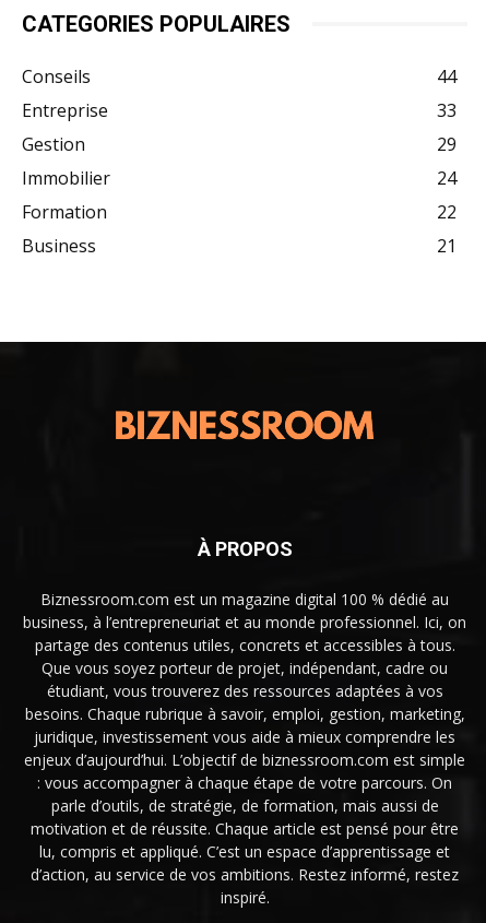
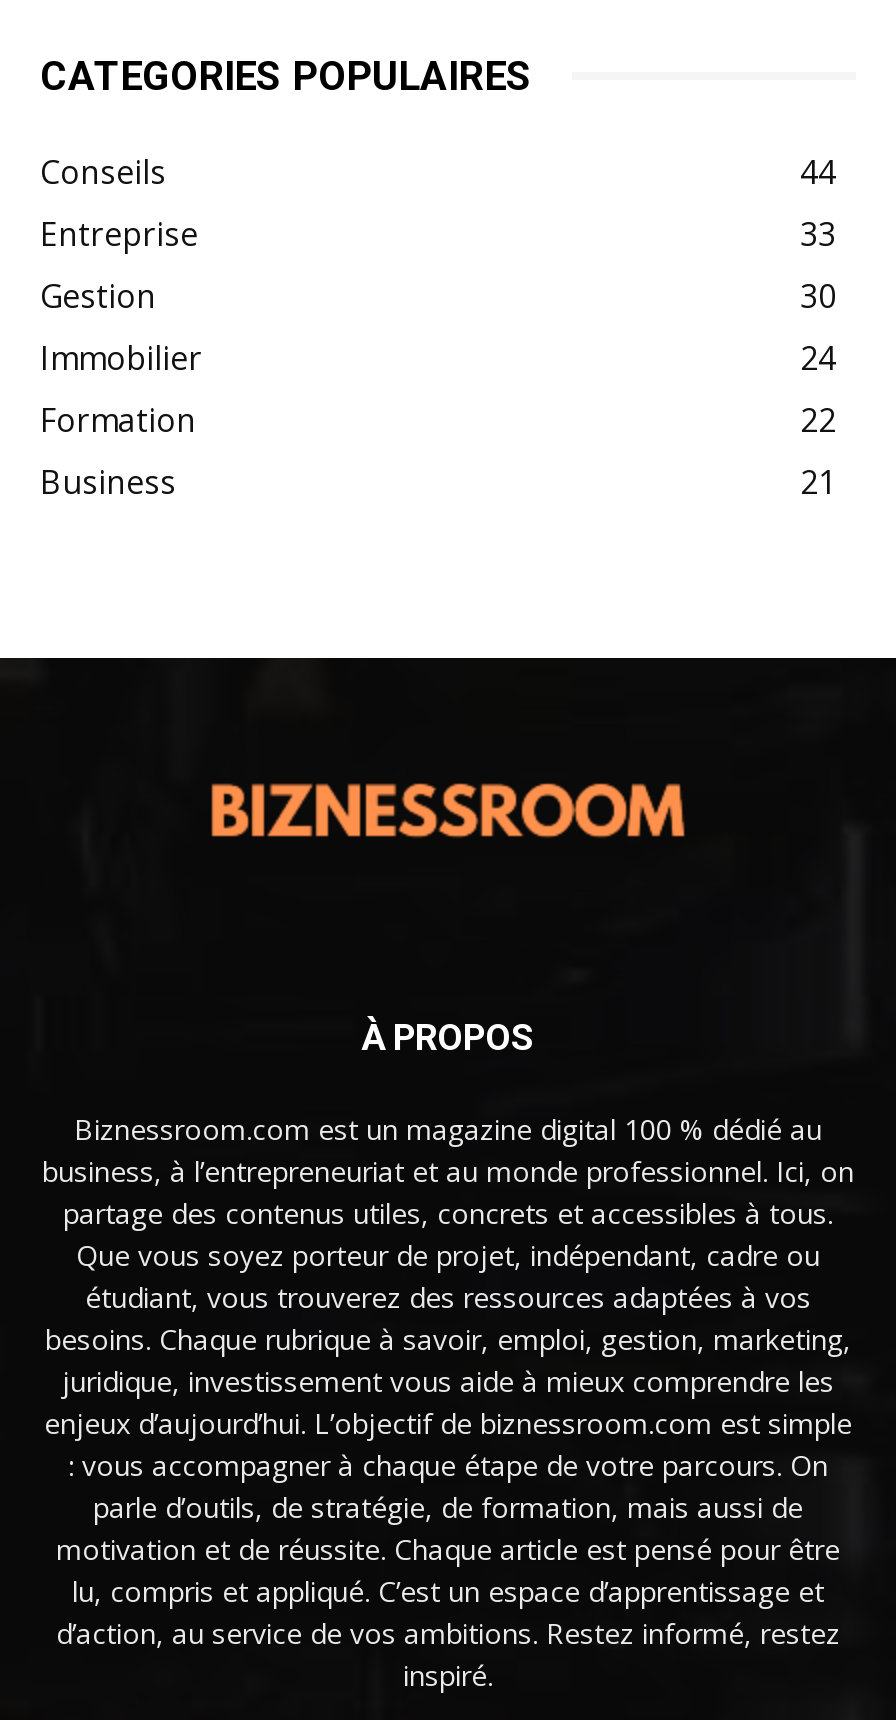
[437,132,457,156] 29 -> [800,274,836,318] 30

